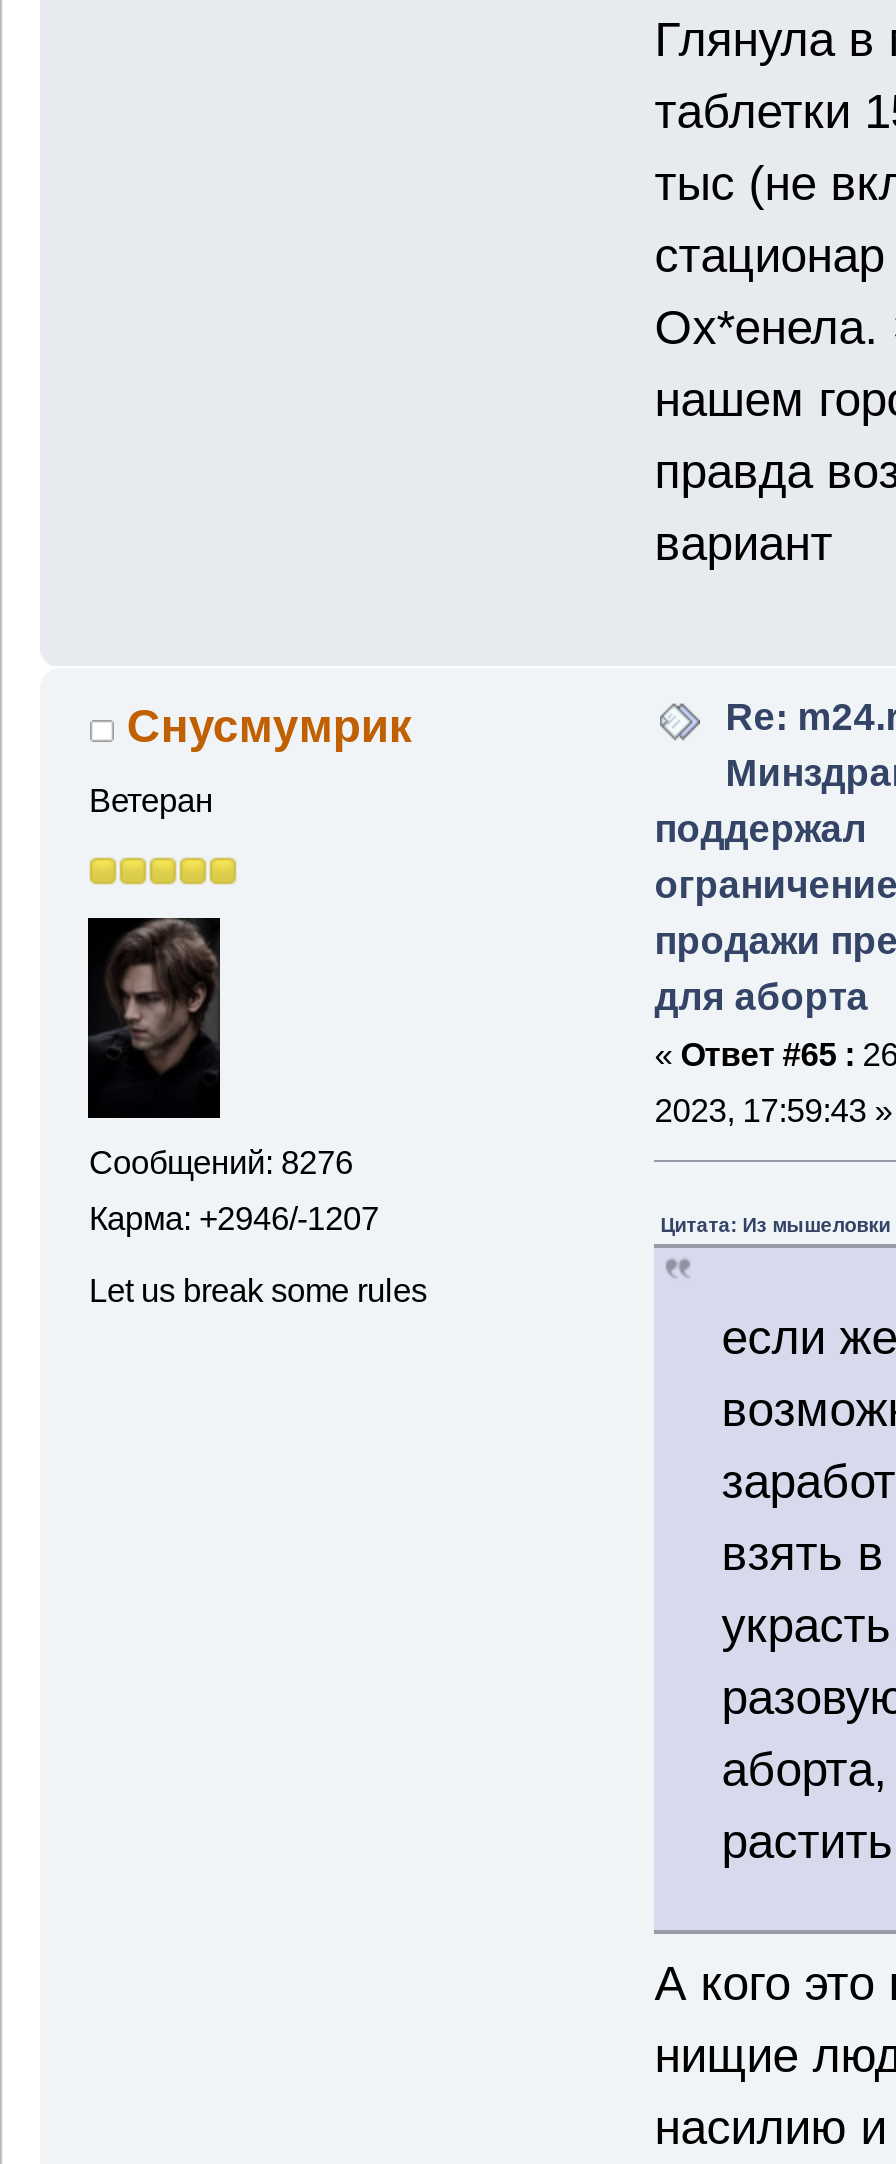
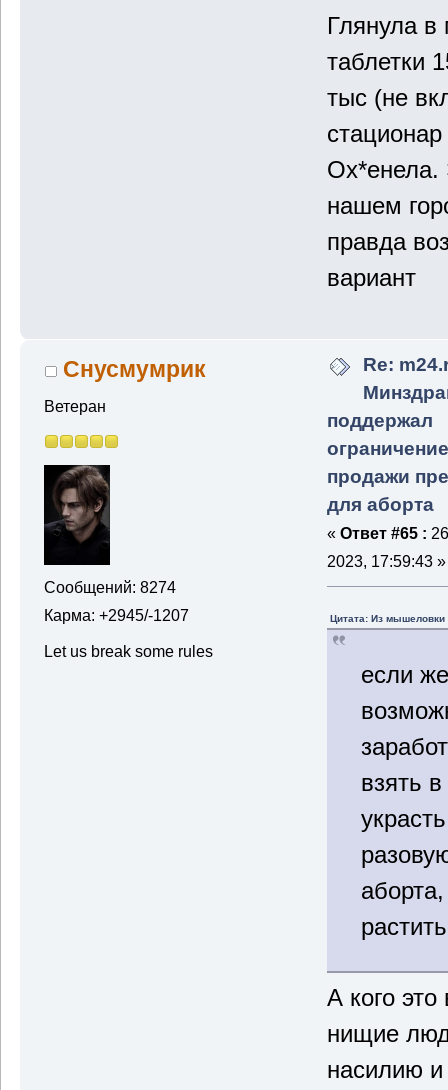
[89,1143,353,1179] Сообщений: 8276 -> [44,578,176,596] Сообщений: 8274
[89,1199,379,1235] Карма: +2946/-1207 -> [44,606,189,624] Карма: +2945/-1207

